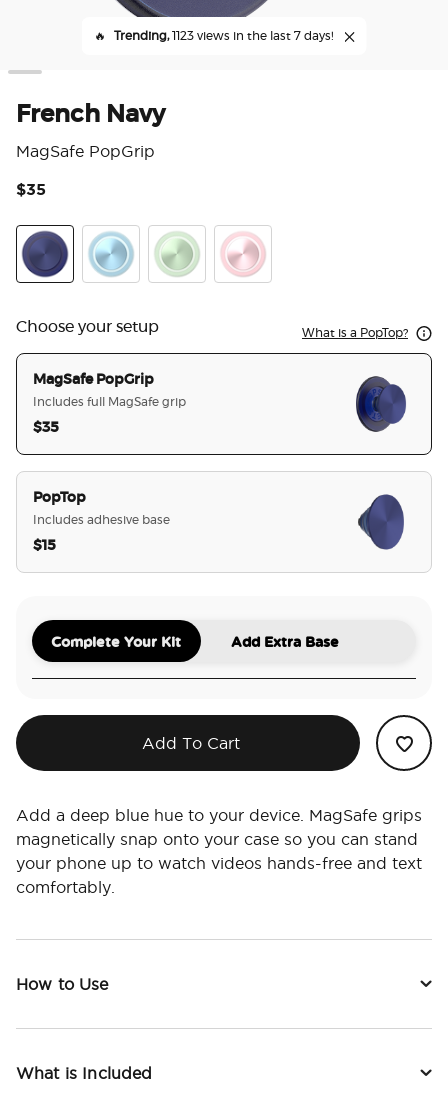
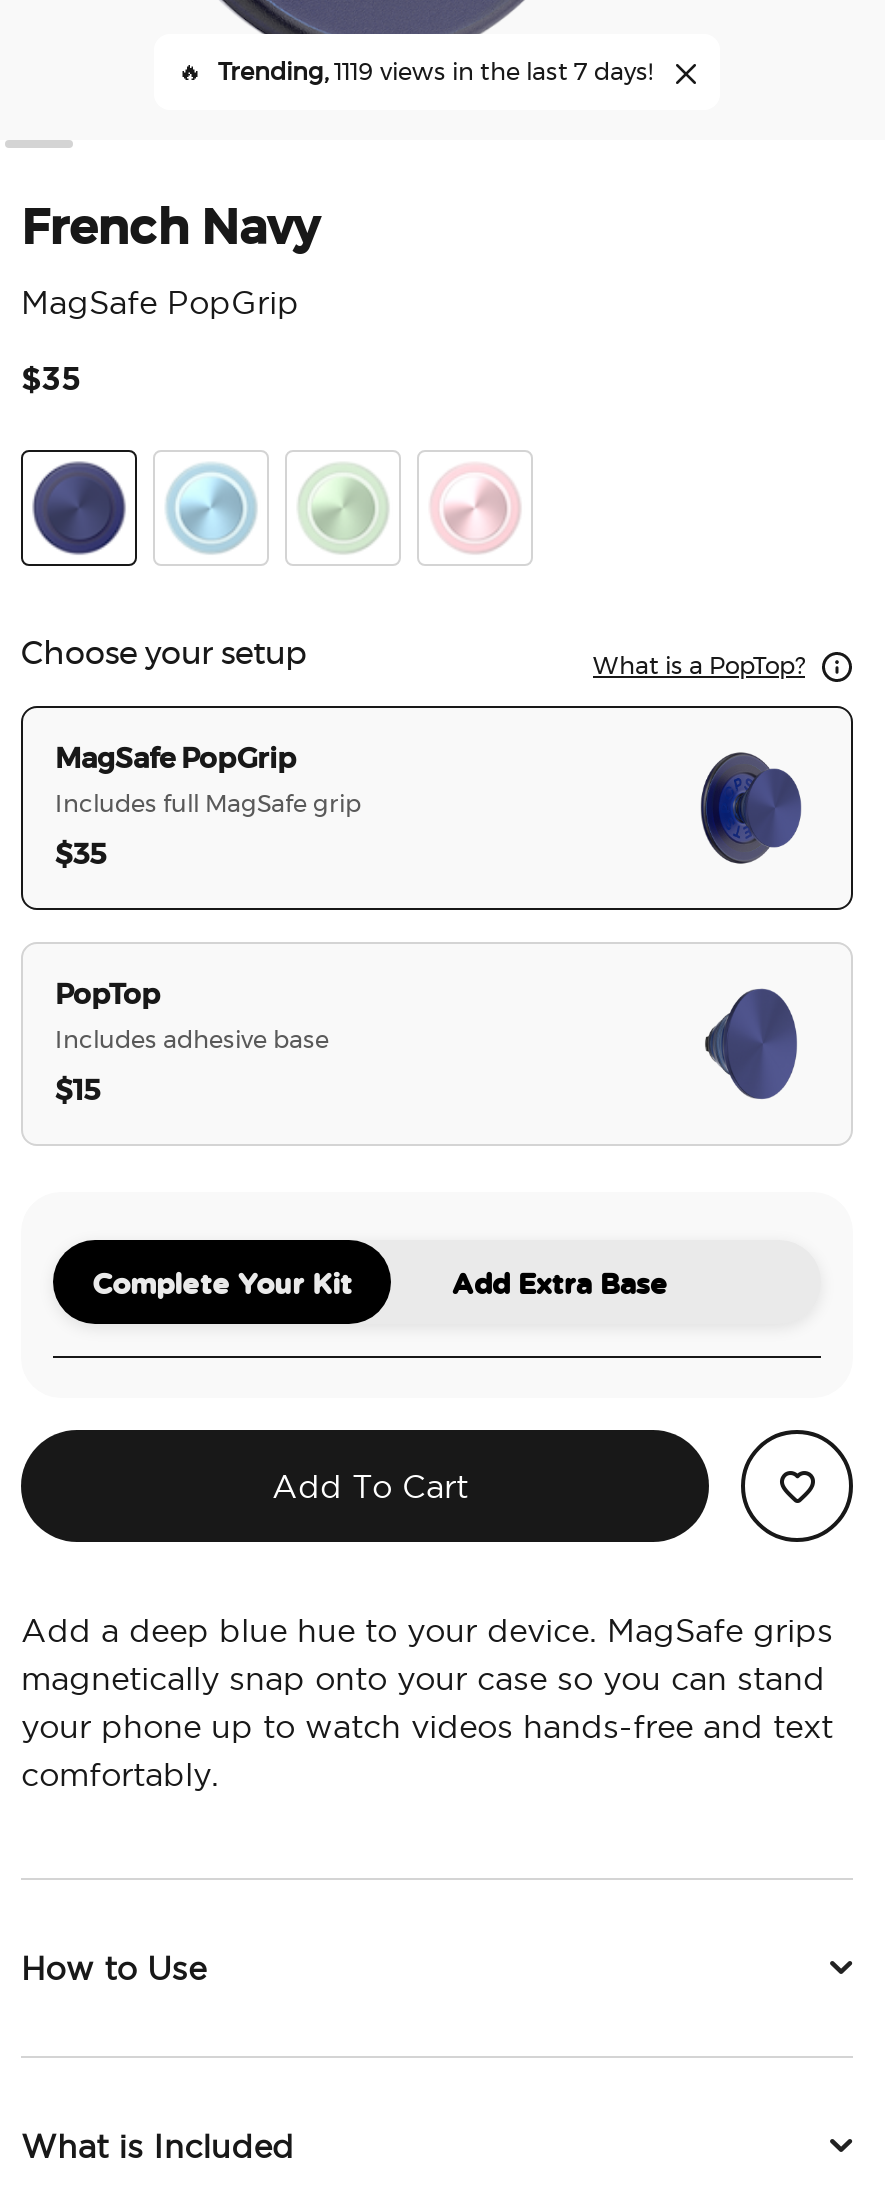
[113,30,332,42] Trending, 1123 views in the last 7 days! -> [218,60,652,84] Trending, 1119 views in the last 7 days!

